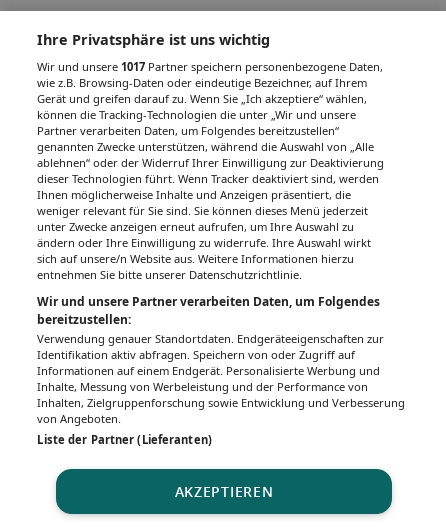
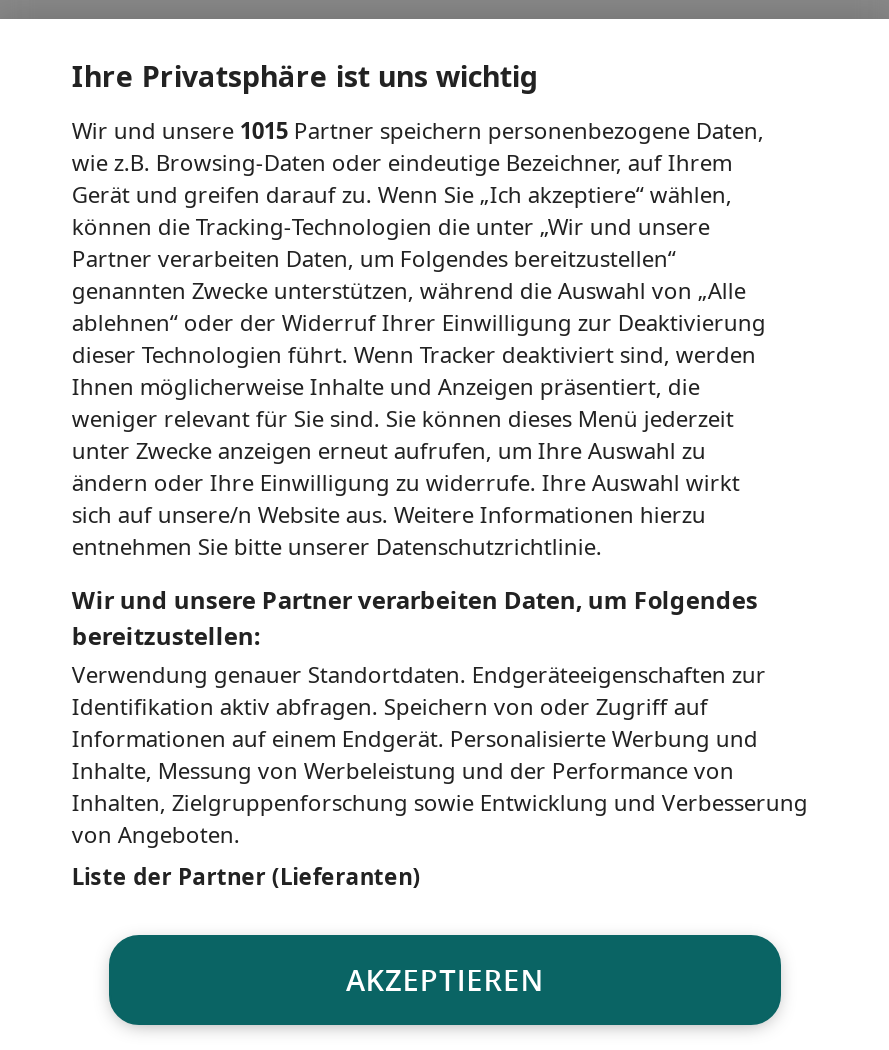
[37,59,383,74] Wir und unsere 1017 Partner speichern personenbezogene Daten, -> [72,115,764,145] Wir und unsere 1015 Partner speichern personenbezogene Daten,

